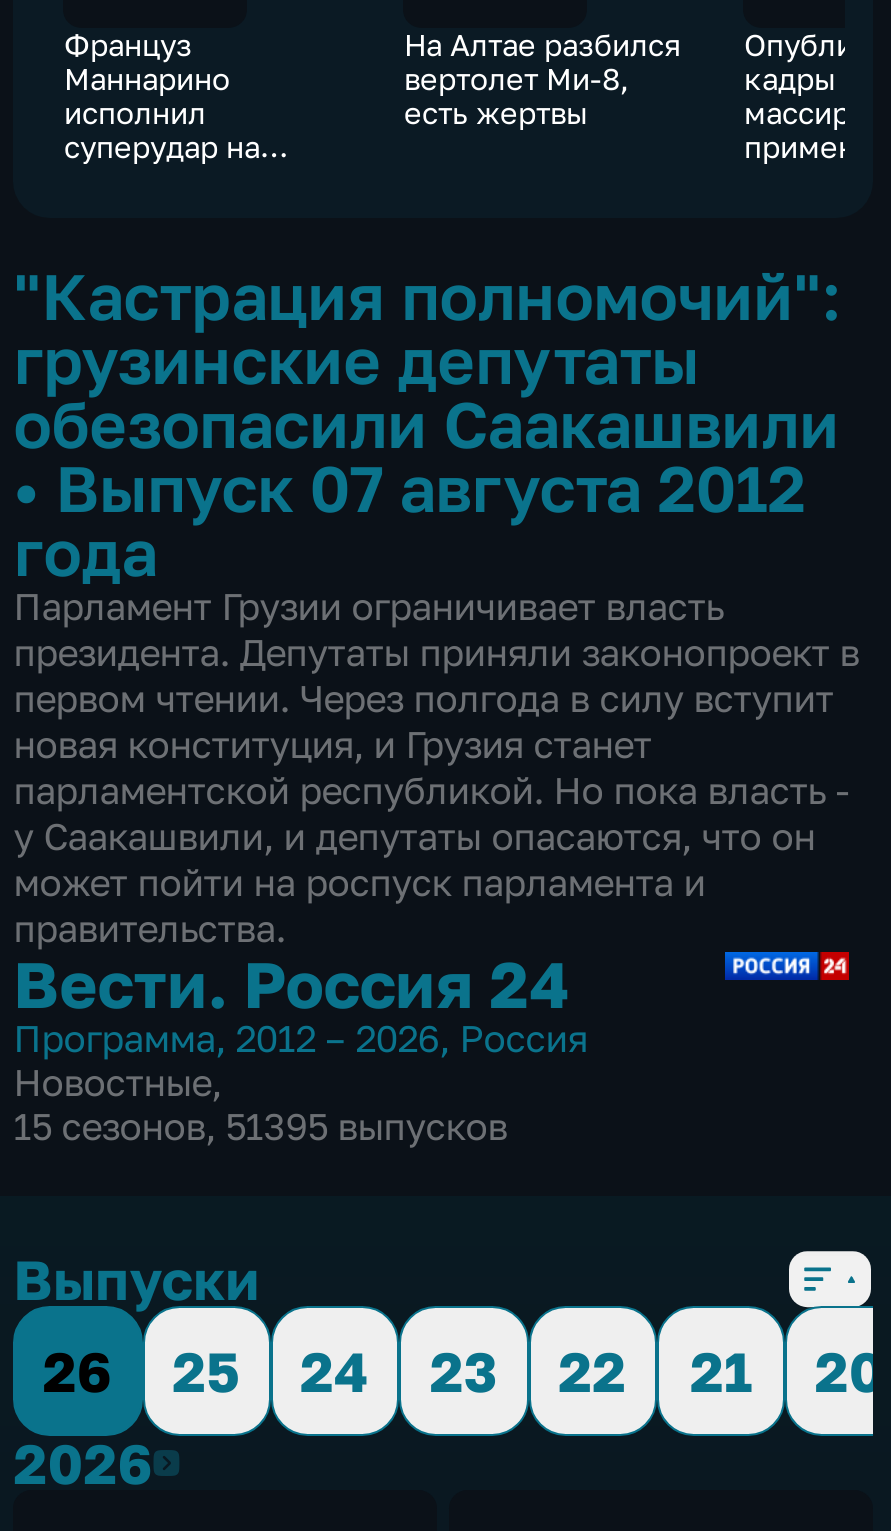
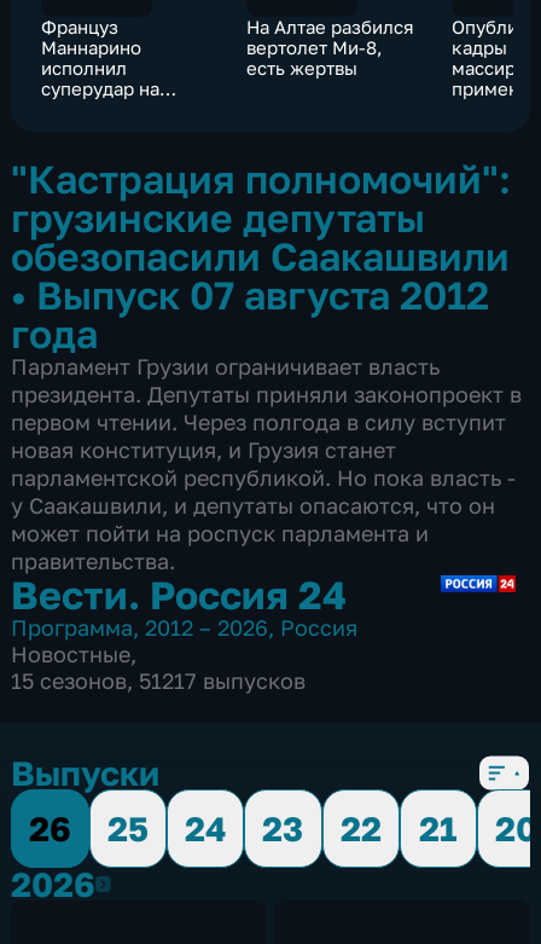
[13,1104,507,1148] 15 сезонов, 51395 выпусков -> [11,667,306,694] 15 сезонов, 51217 выпусков

